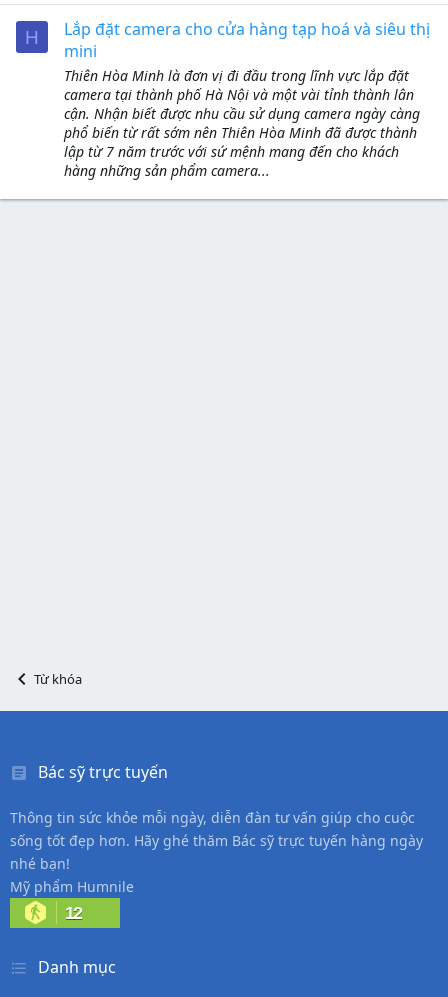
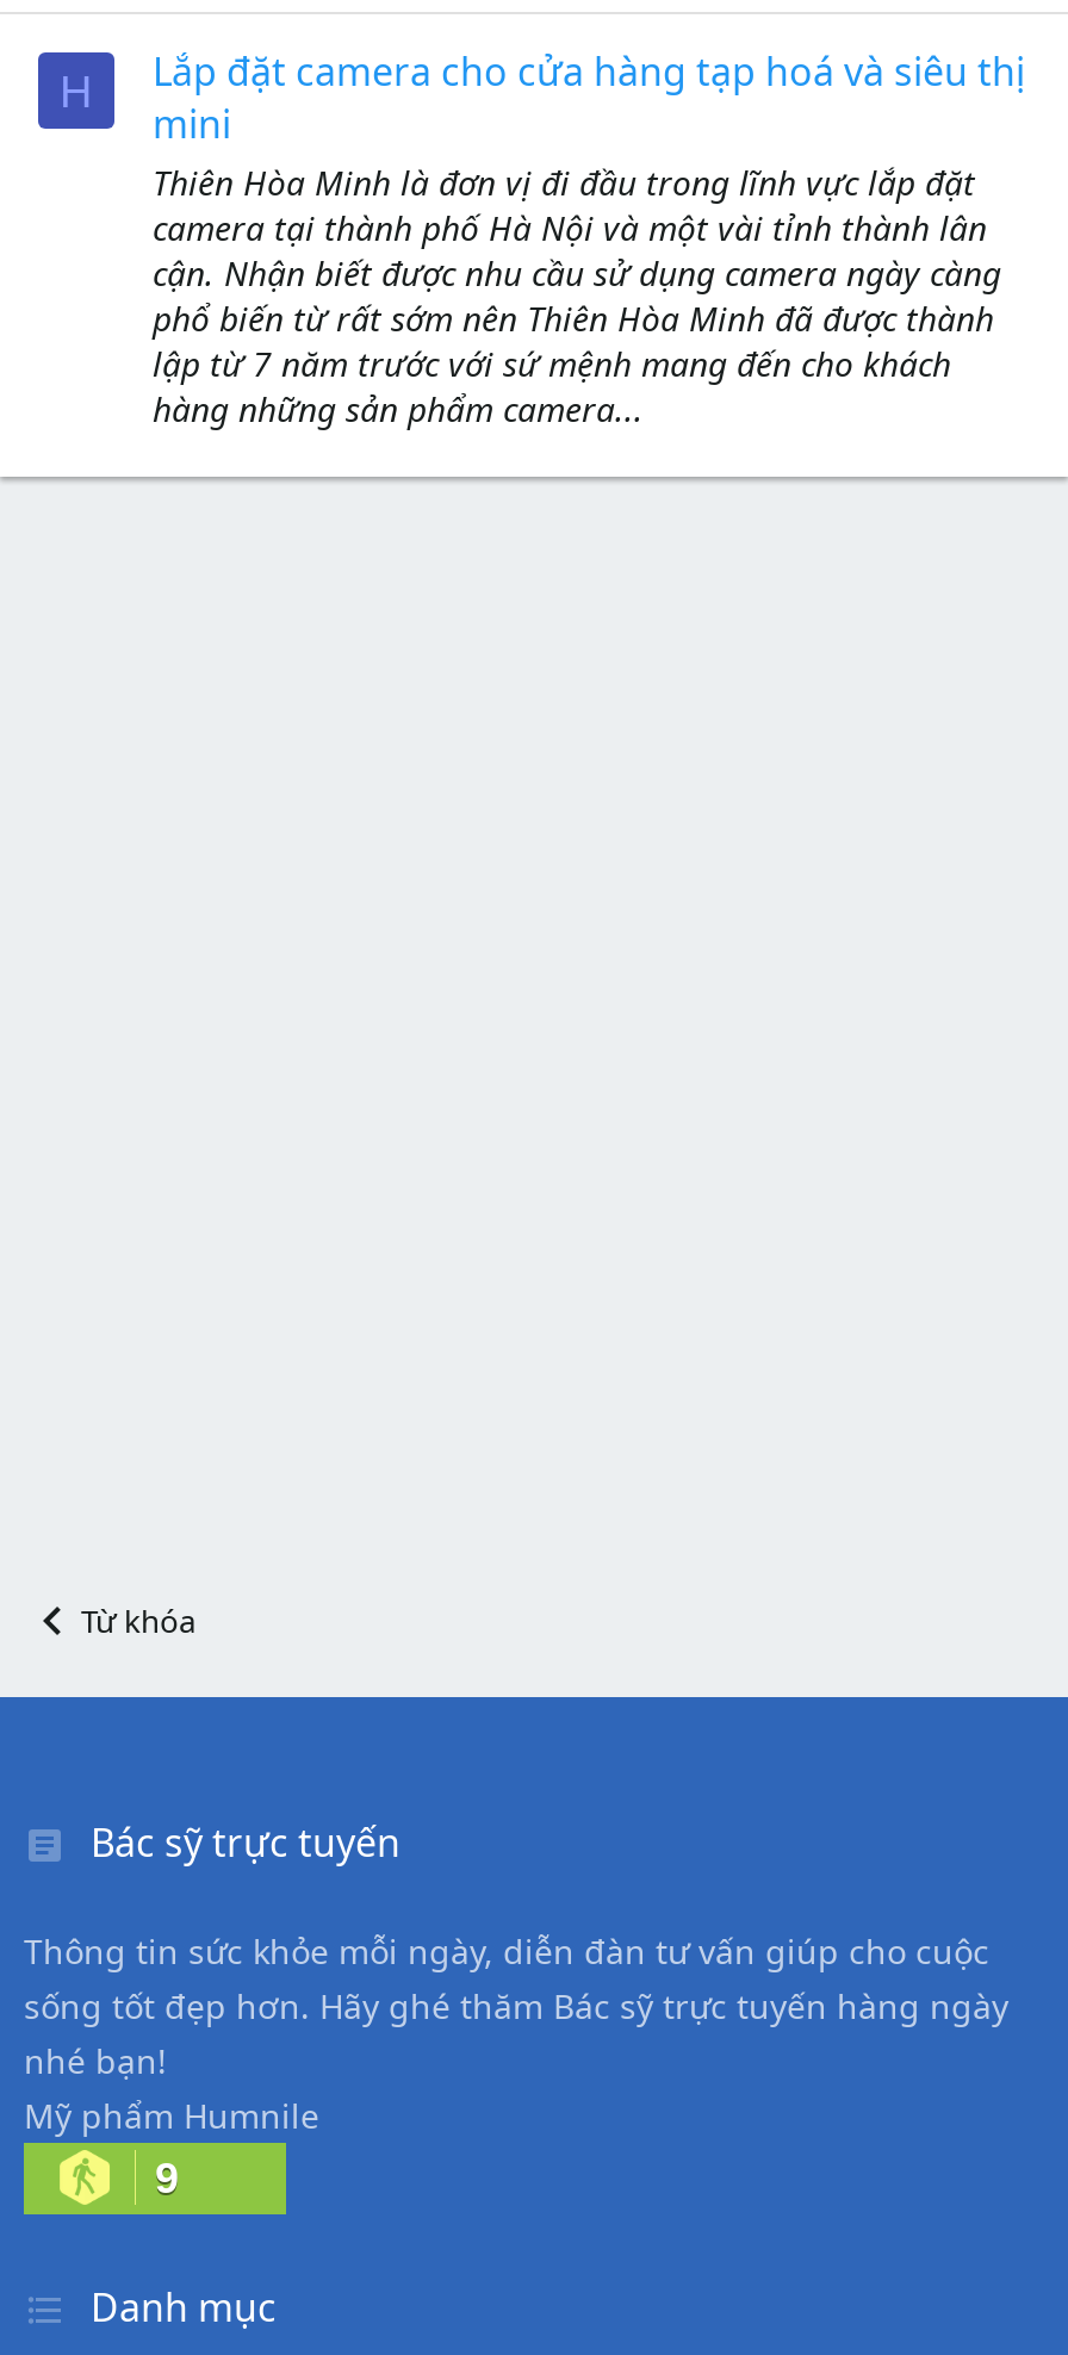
[65,903,81,923] 12 -> [155,2156,174,2203] 9

